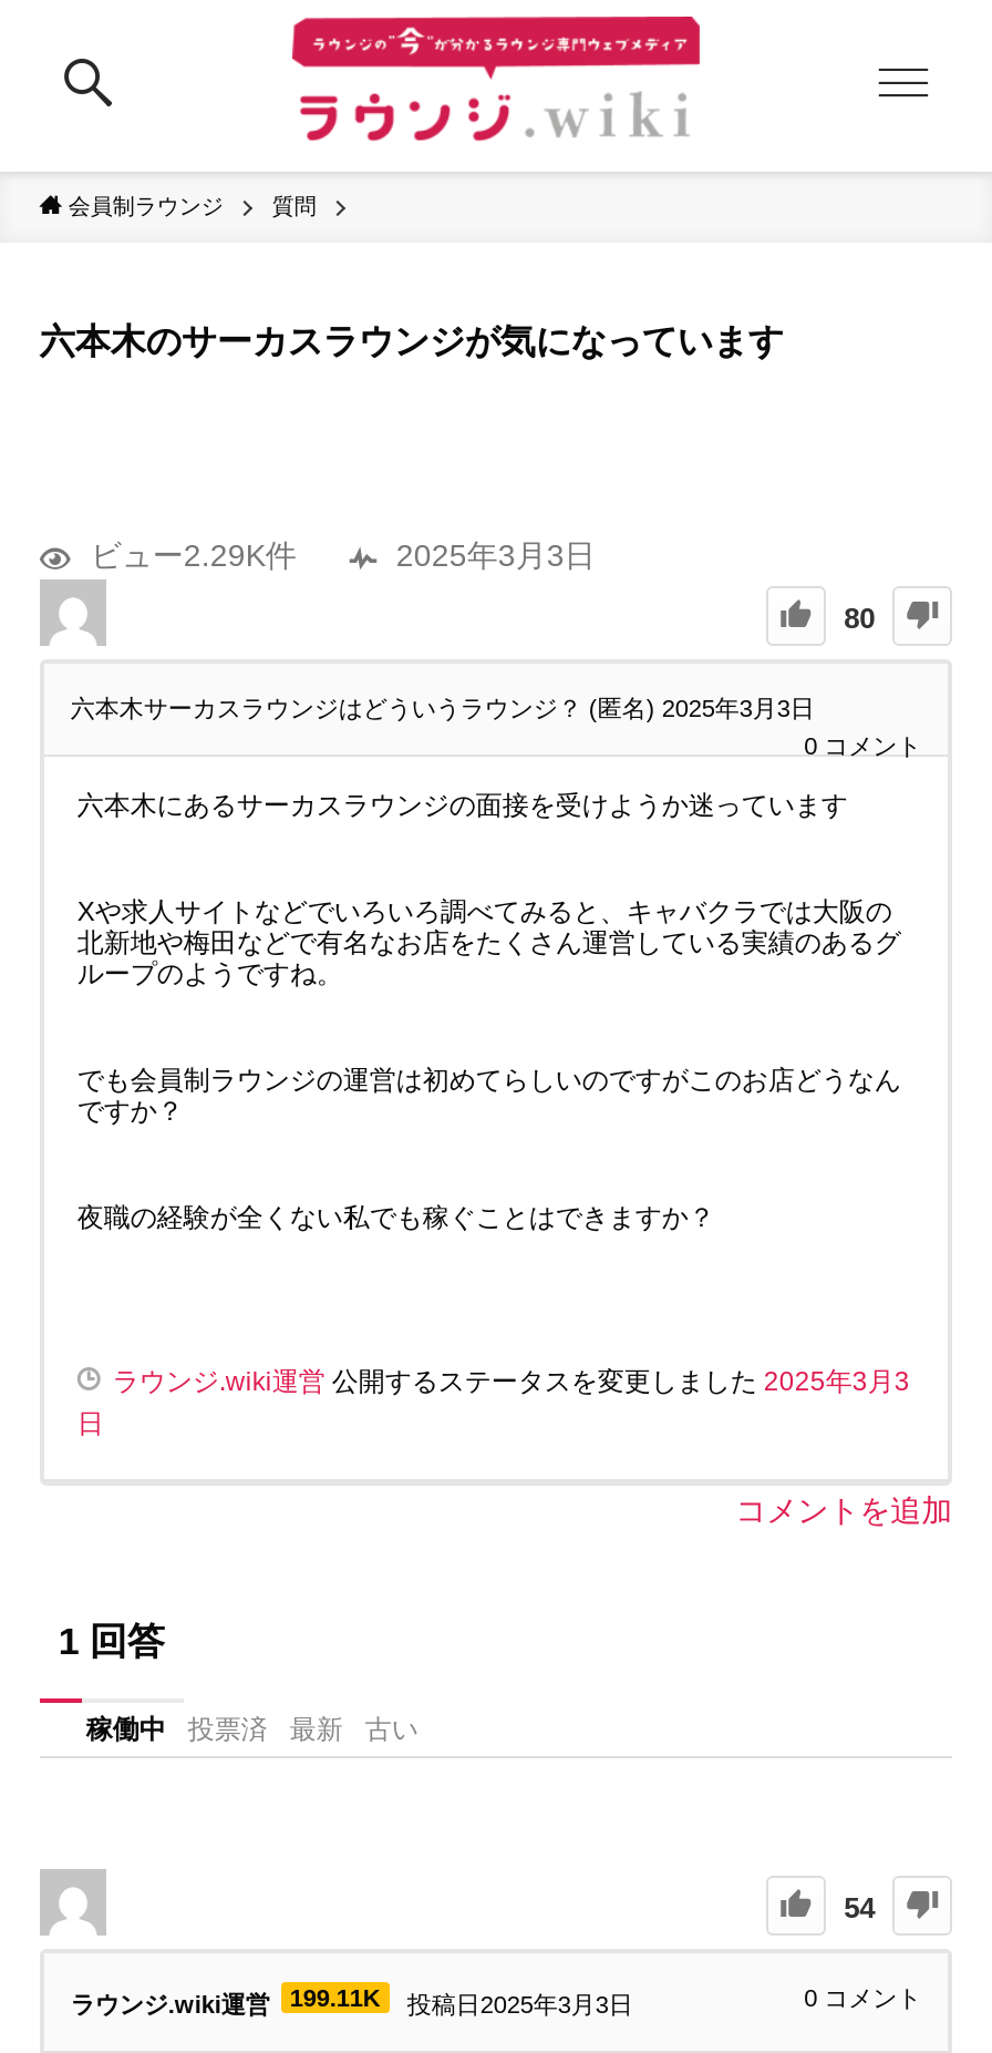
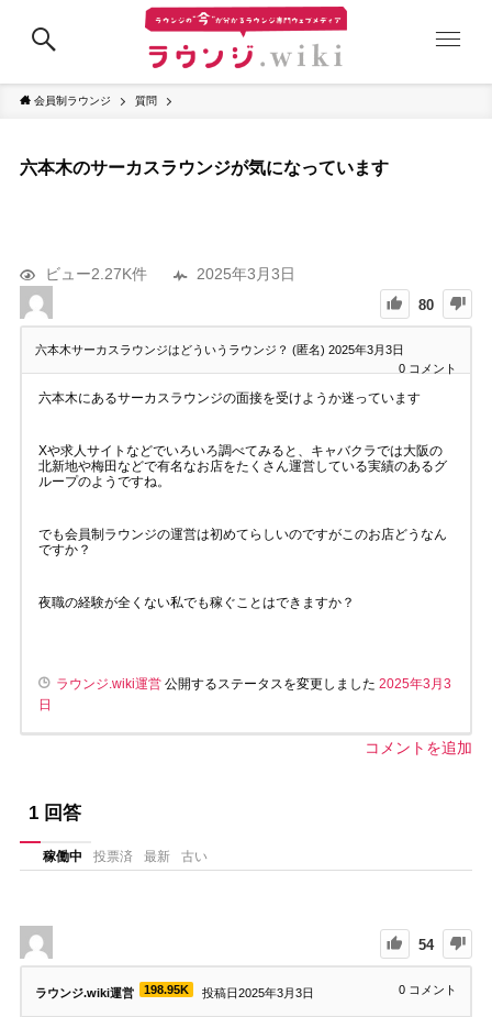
[91,538,296,573] ビュー2.29K件 -> [45,265,147,283] ビュー2.27K件
[71,1984,633,2017] ラウンジ.wiki運営 199.11K 投稿日2025年3月3日 -> [35,983,314,999] ラウンジ.wiki運営 198.95K 投稿日2025年3月3日

